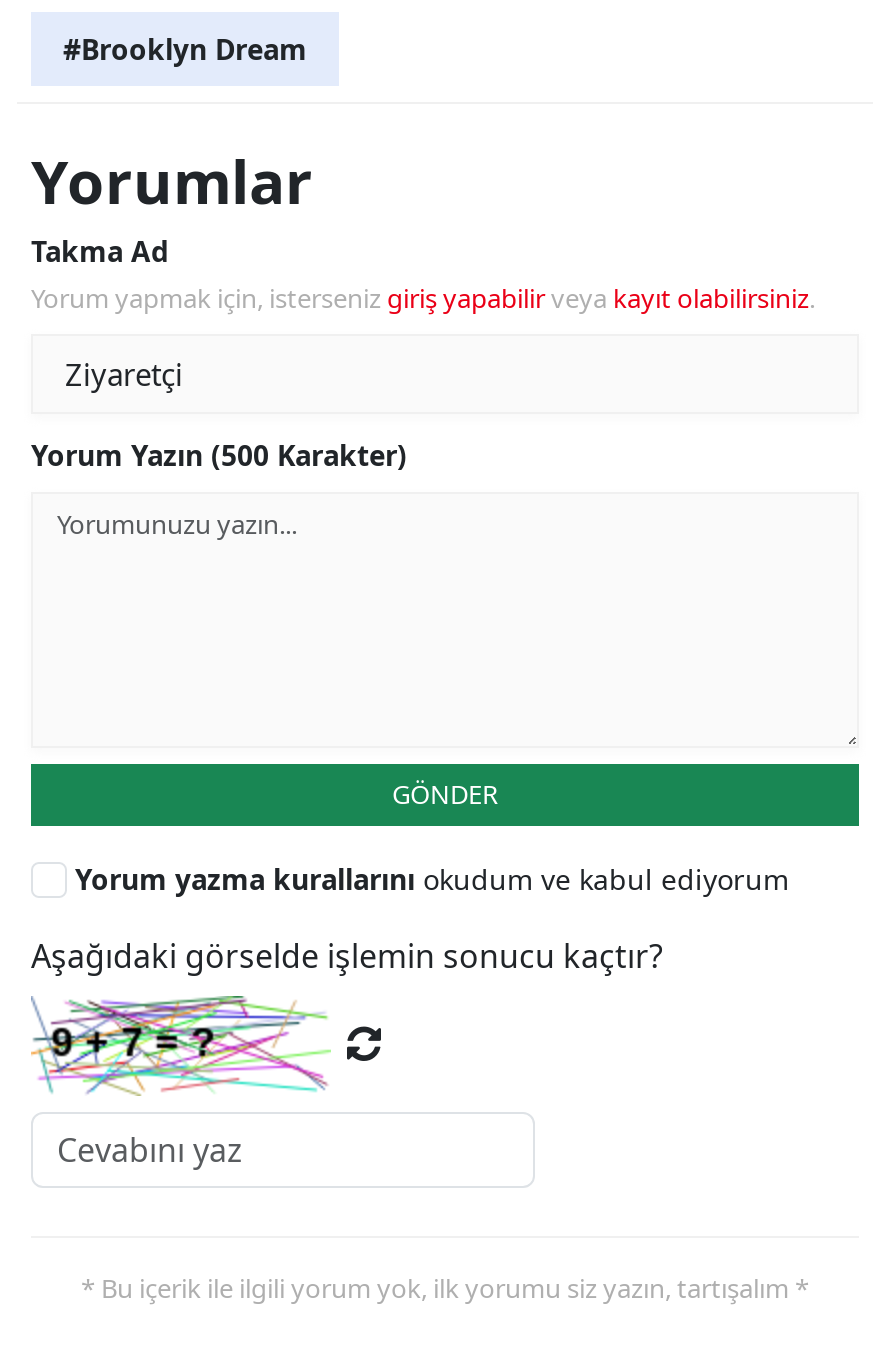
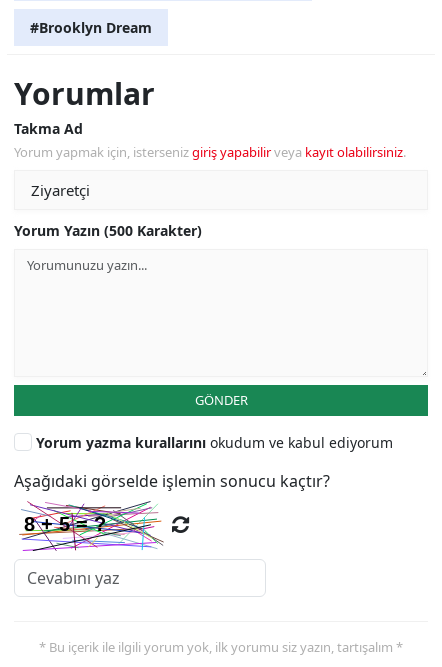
[31,994,331,1098] [image] -> [15,500,164,552] [image]

